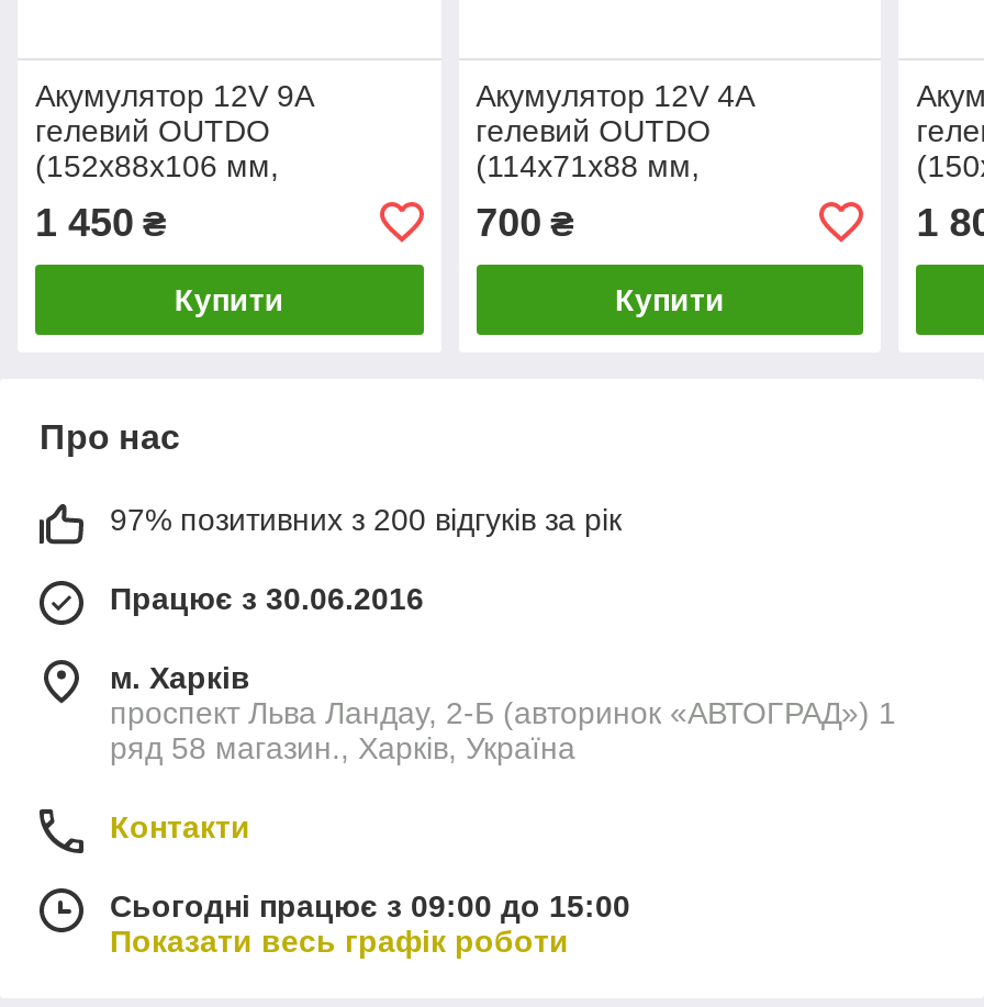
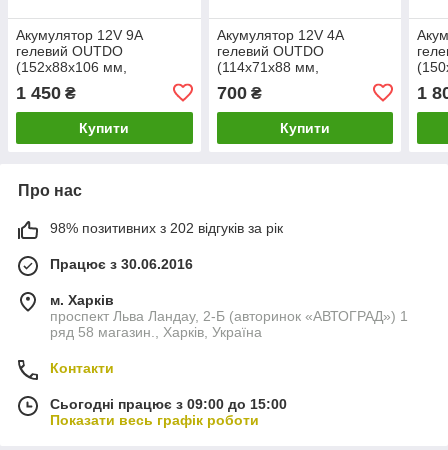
[110,501,622,537] 97% позитивних з 200 відгуків за рік -> [50,220,283,236] 98% позитивних з 202 відгуків за рік

